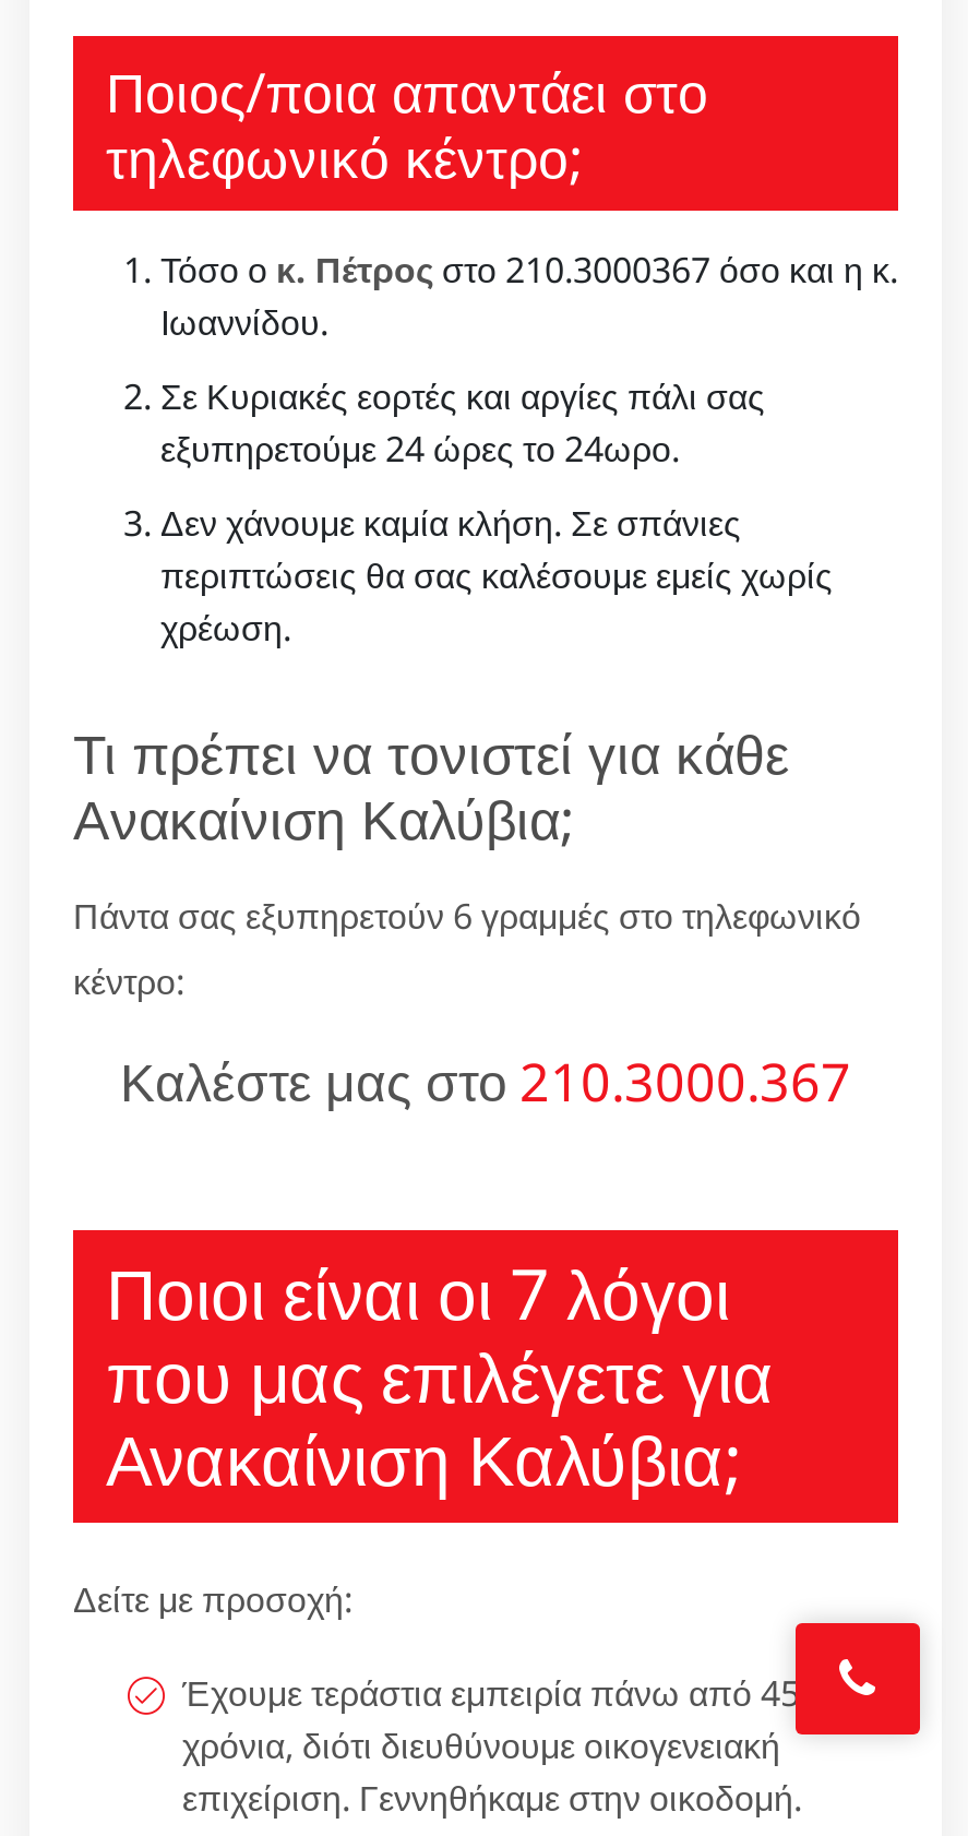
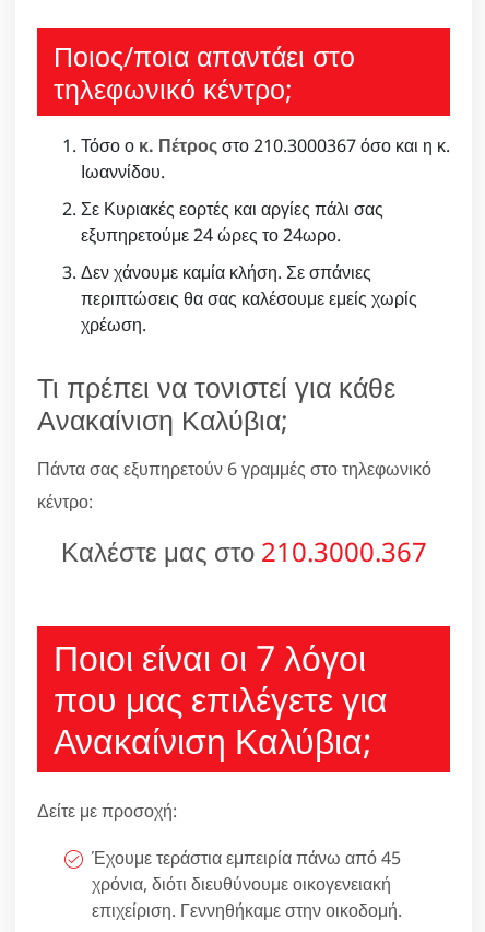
[791,1619,924,1739] [image] -> none

